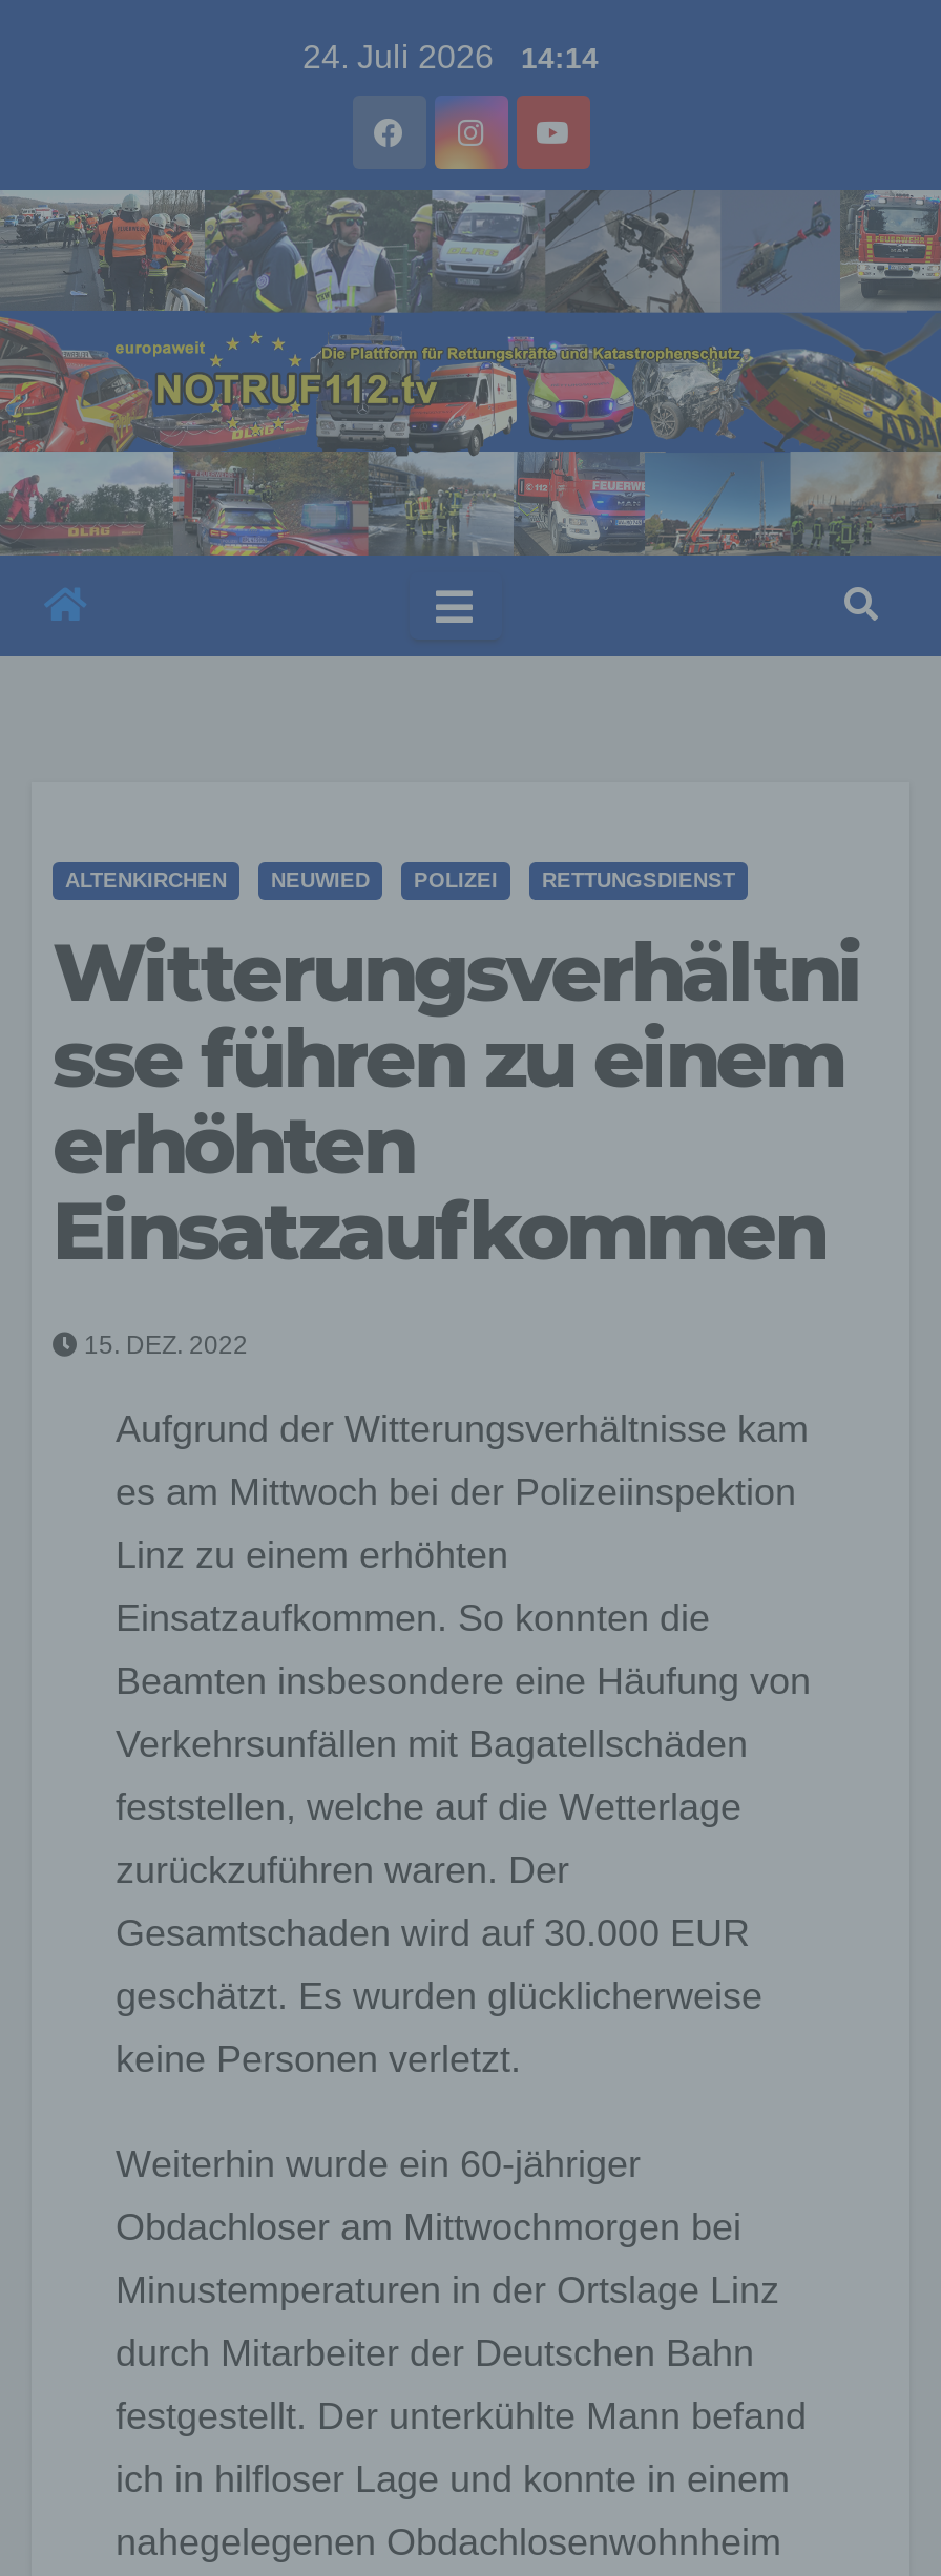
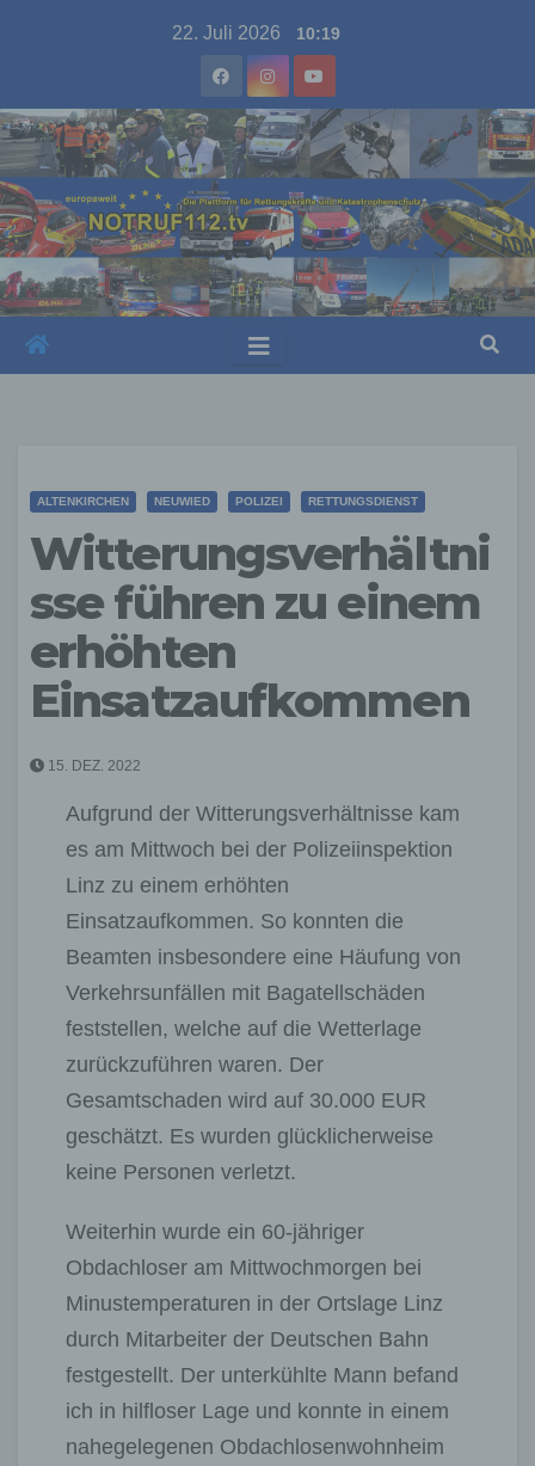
[302,39,599,75] 24. Juli 2026 14:14 -> [172,23,340,43] 22. Juli 2026 10:19

